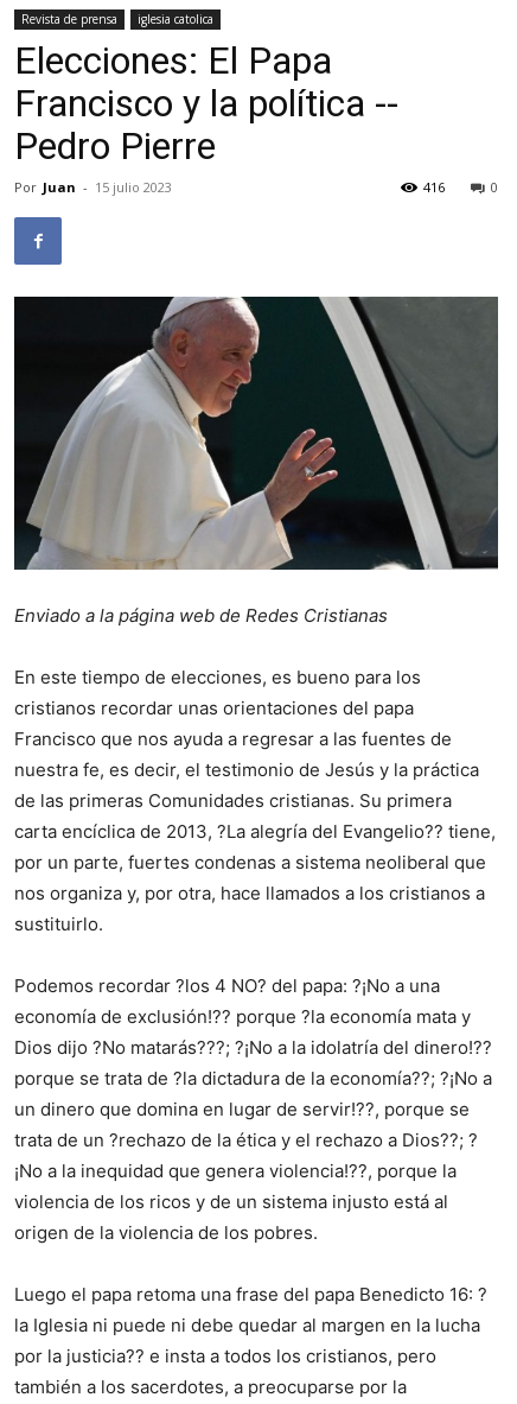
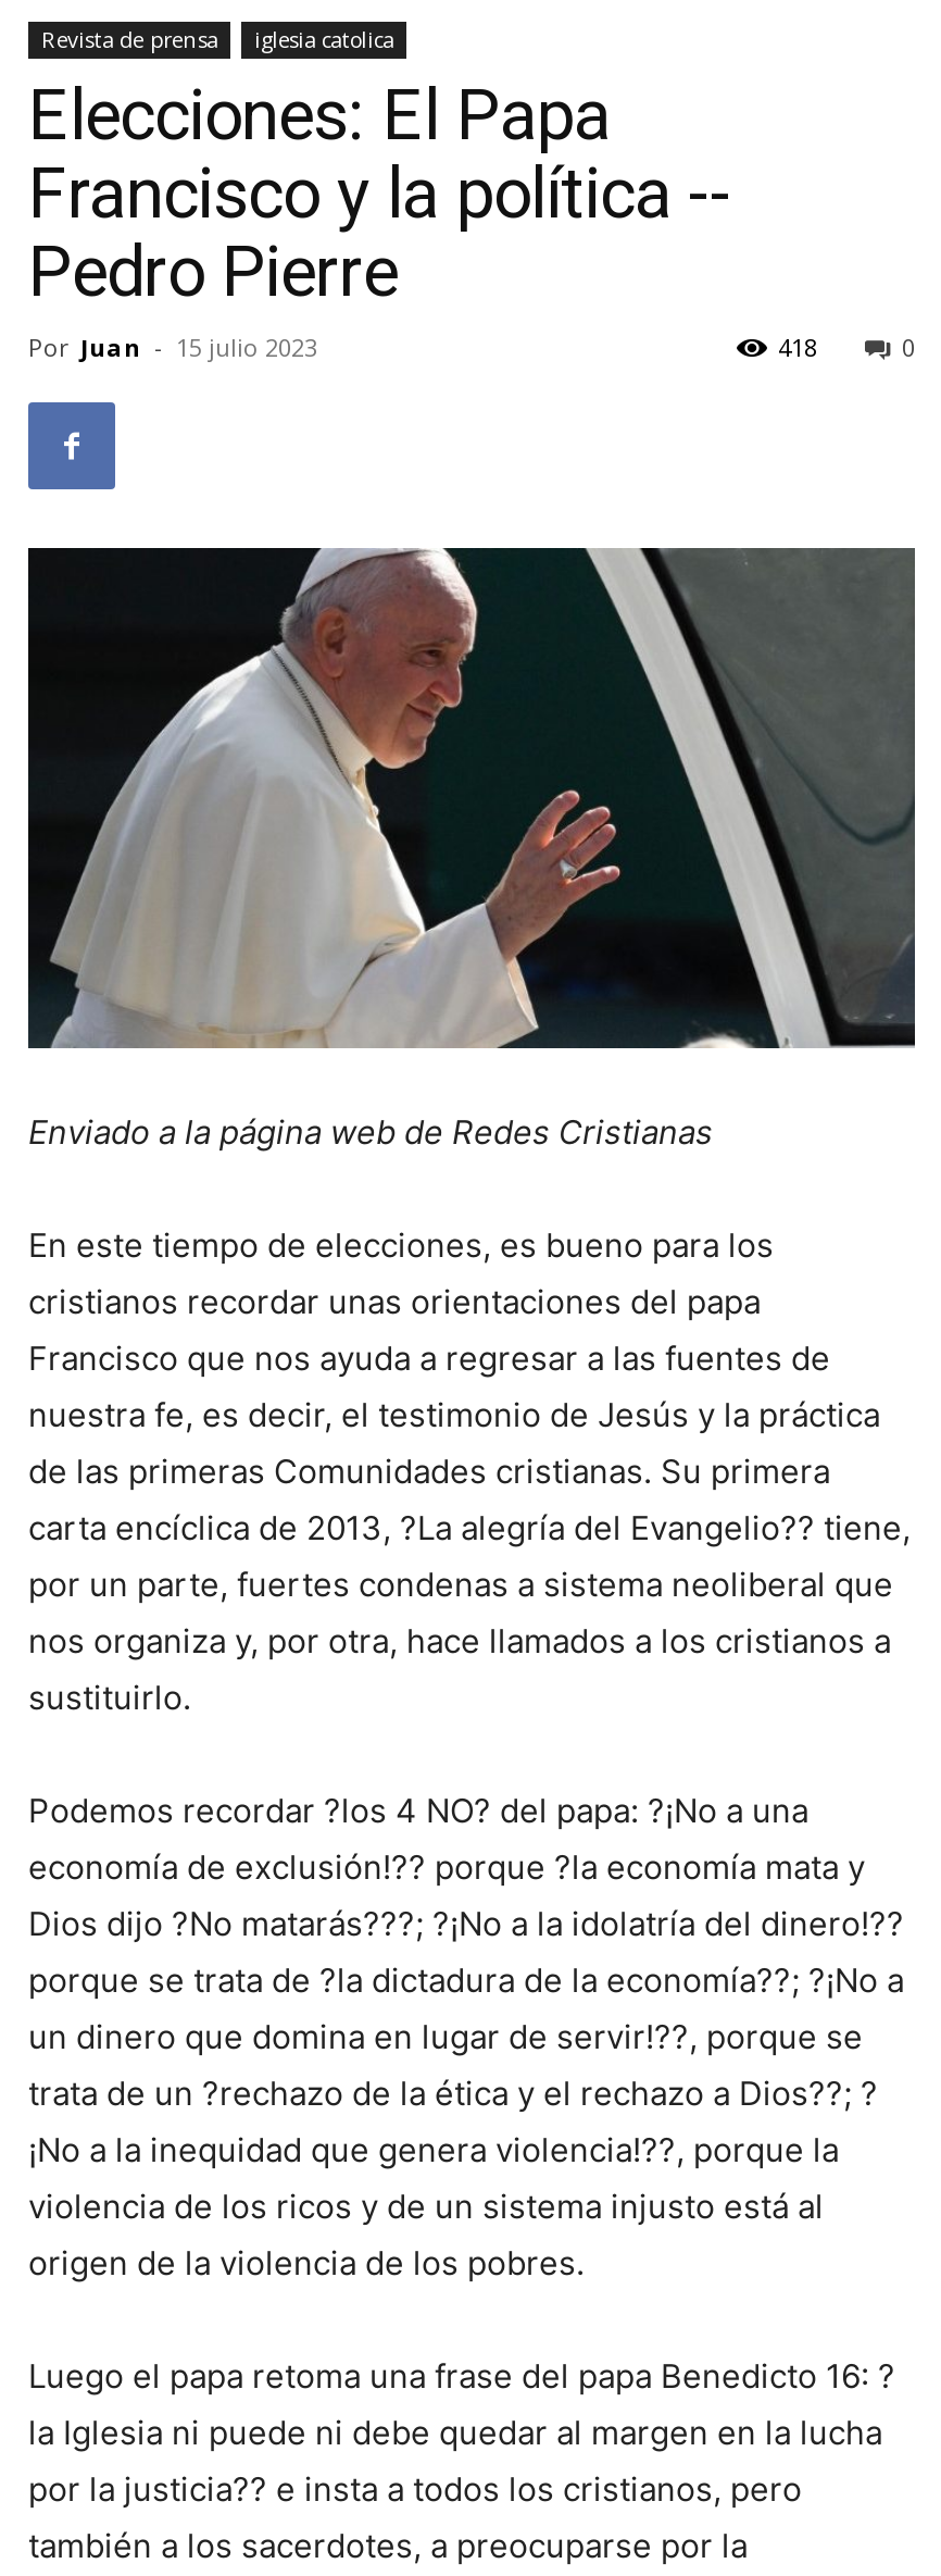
[423,179,445,196] 416 -> [778,332,817,364] 418

